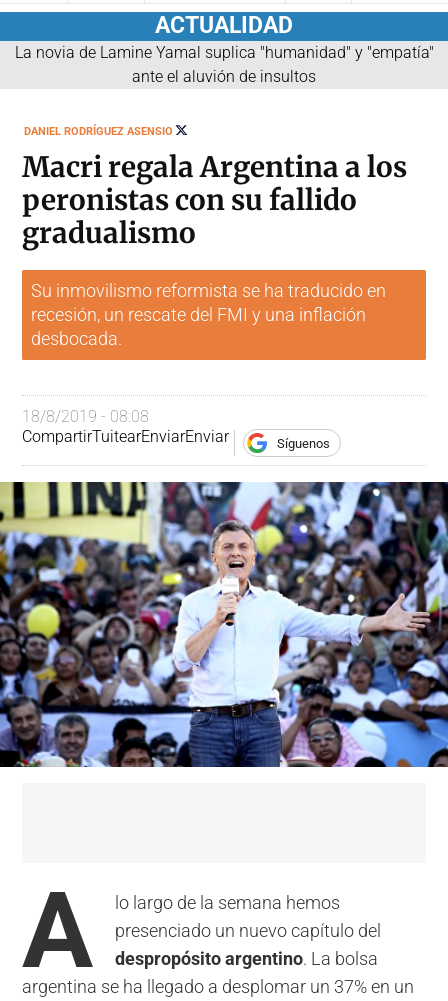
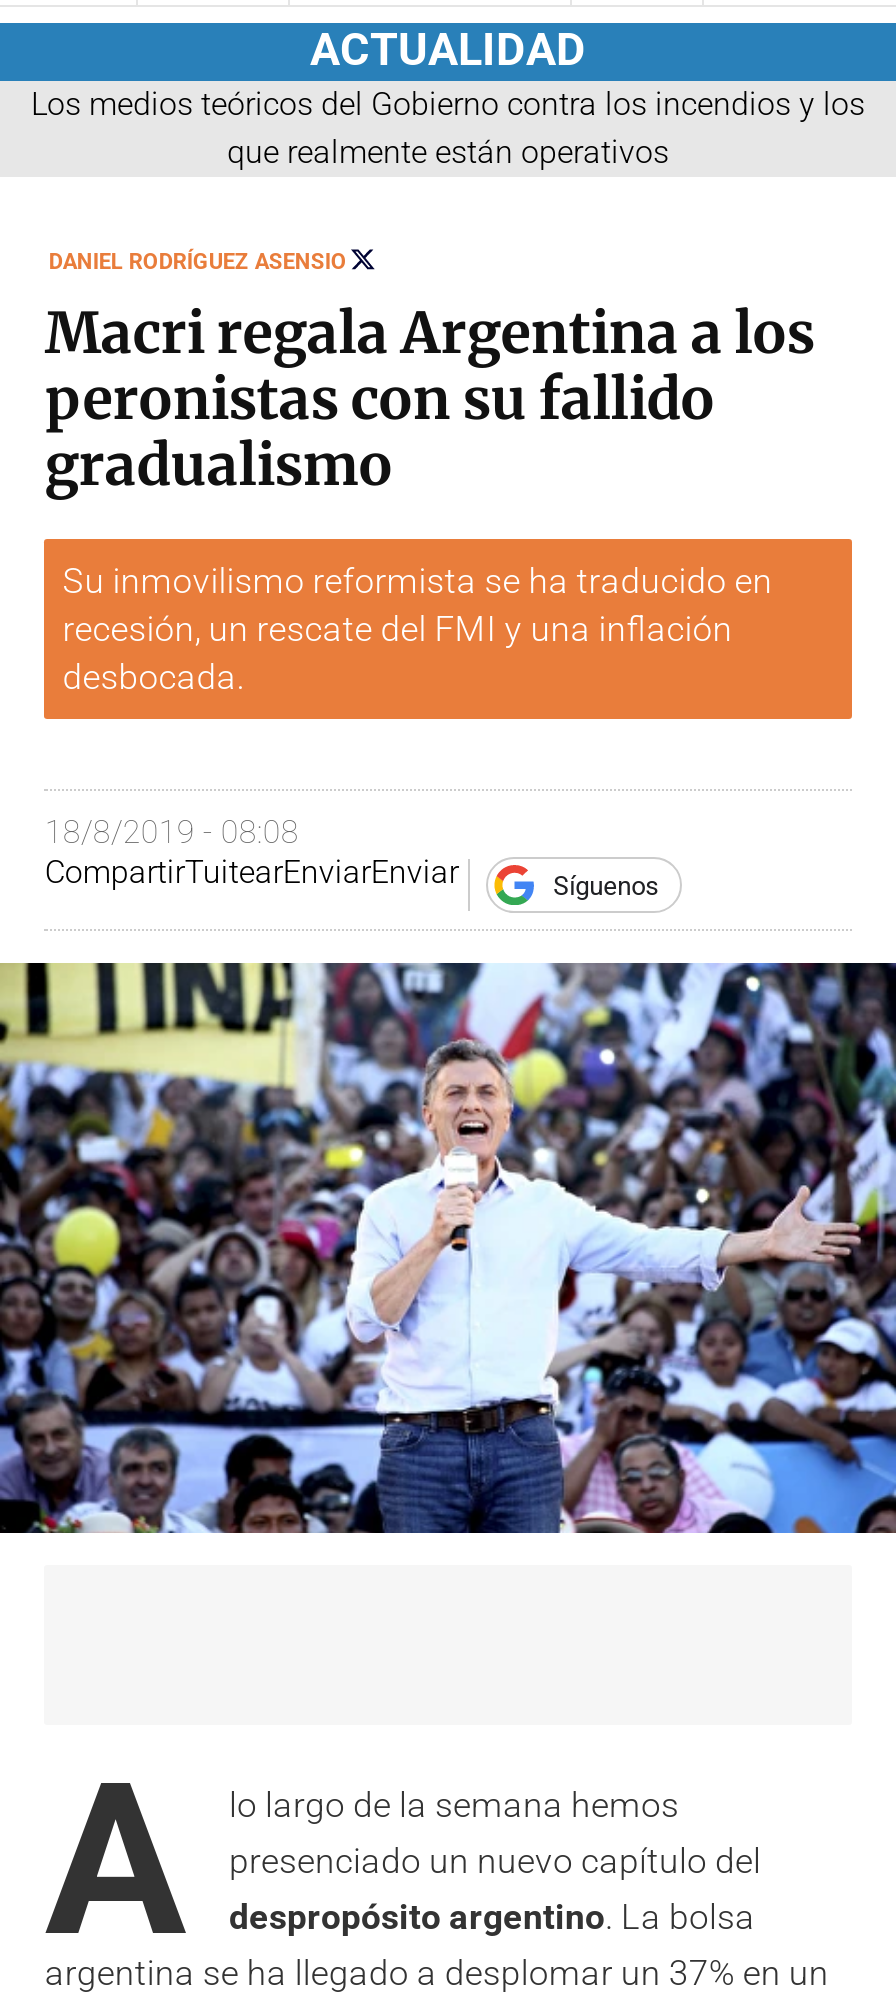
[14,43,433,86] La novia de Lamine Yamal suplica "humanidad" y "empatía" | ante el aluvión de insultos -> [31,84,865,170] Los medios teóricos del Gobierno contra los incendios y los | que realmente están operativos

